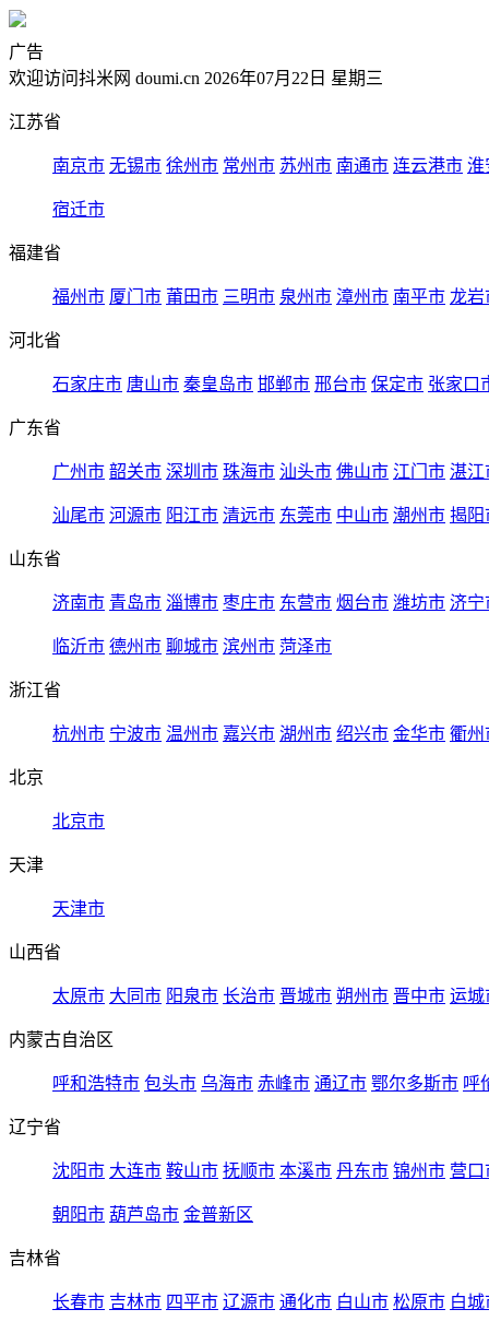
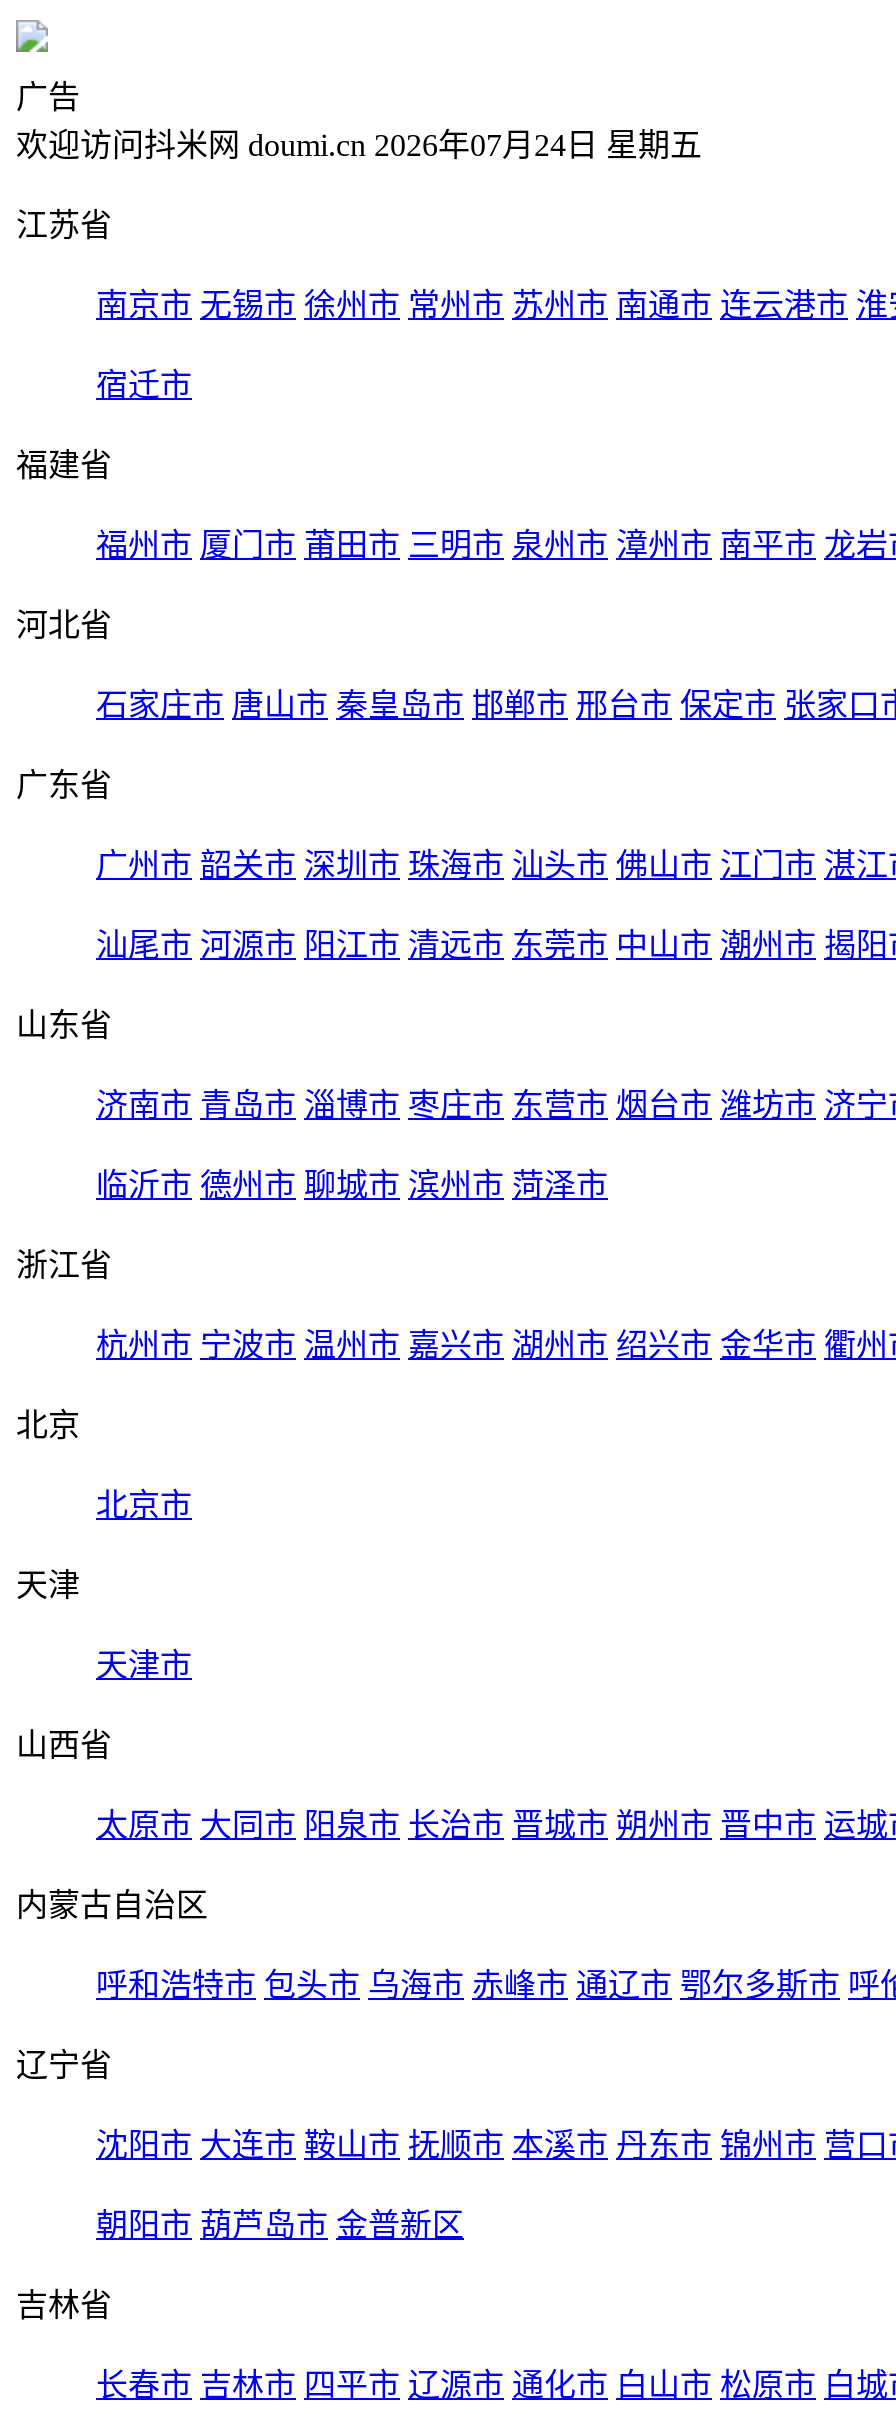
[9,69,383,87] 欢迎访问抖米网 doumi.cn 2026年07月22日 星期三 -> [16,128,702,162] 欢迎访问抖米网 doumi.cn 2026年07月24日 星期五

